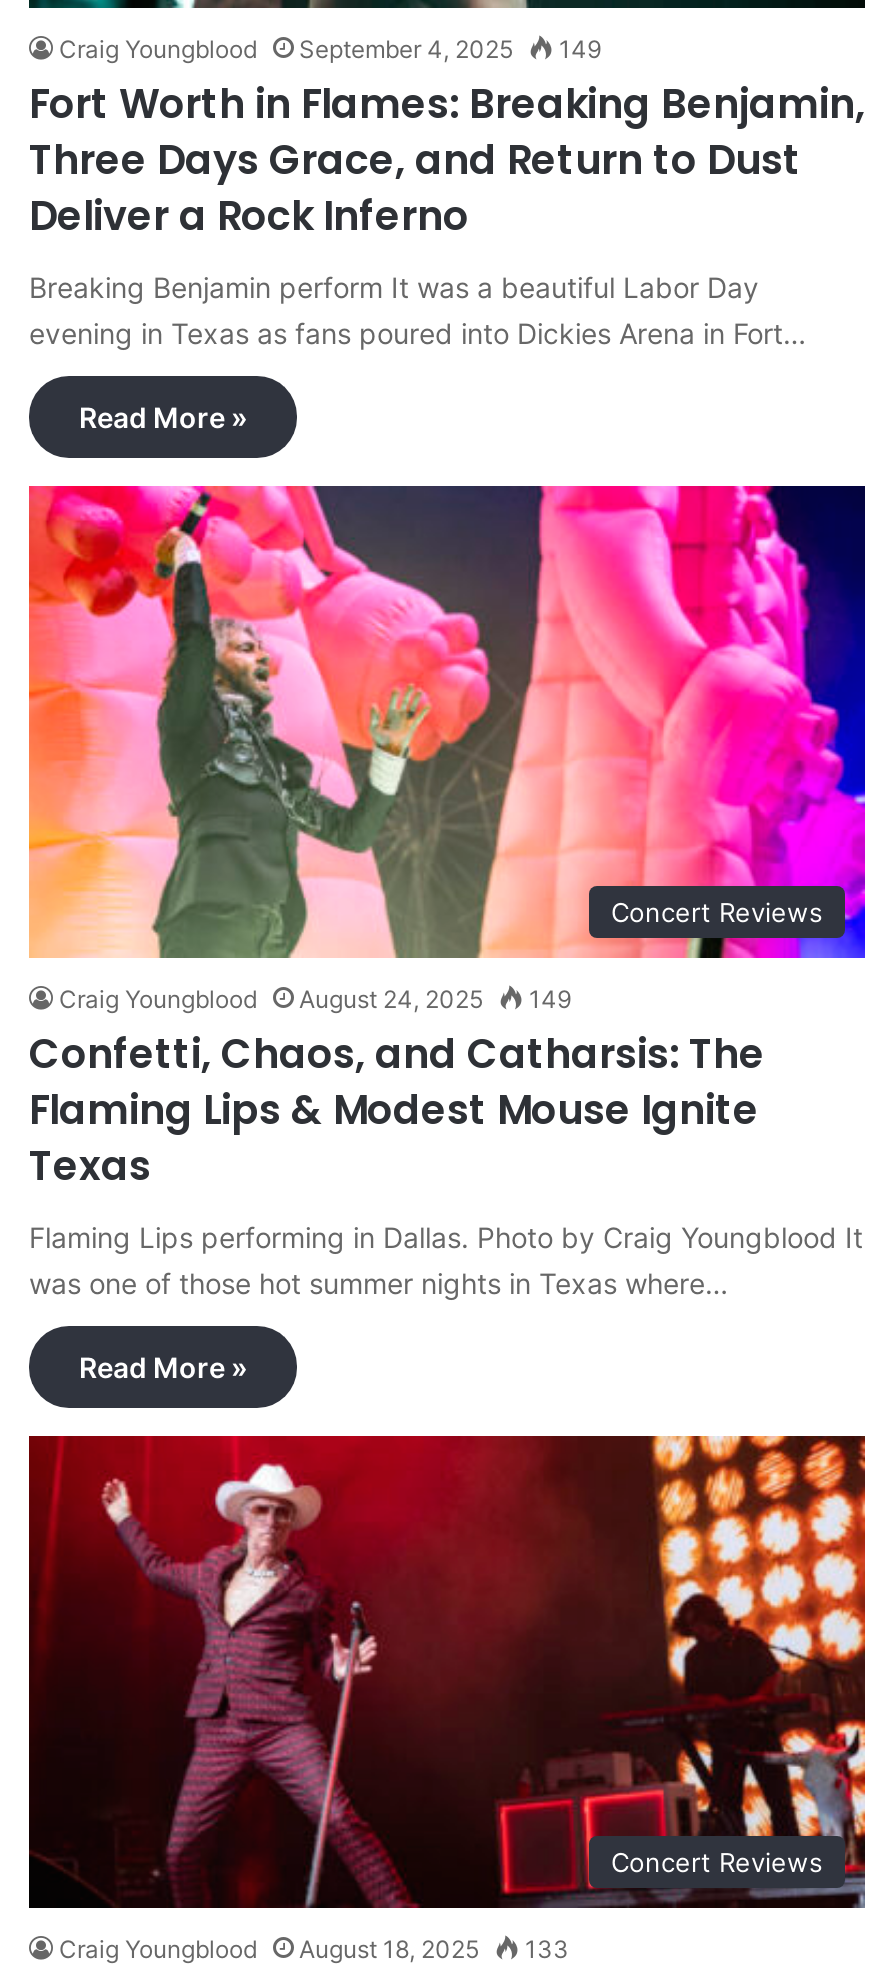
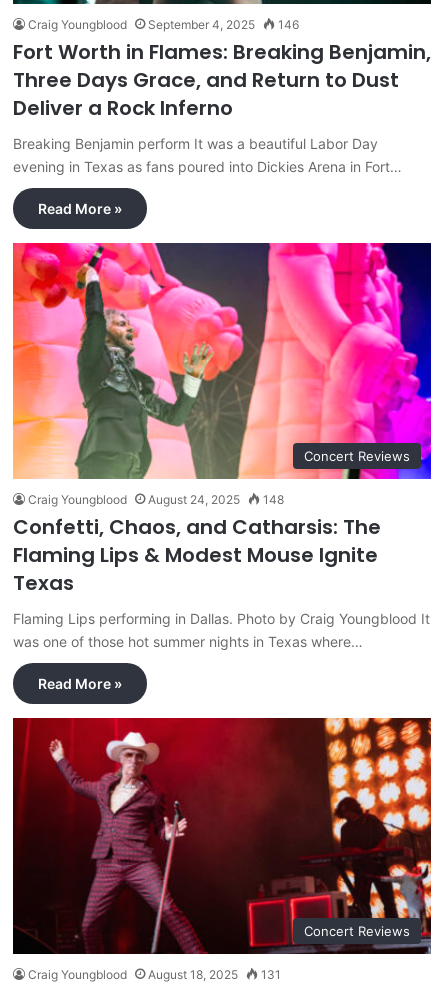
[59,34,601,64] Craig Youngblood September 4, 2025 149 -> [28,17,299,32] Craig Youngblood September 4, 2025 146
[59,984,571,1014] Craig Youngblood August 24, 2025 149 -> [28,492,284,507] Craig Youngblood August 24, 2025 148
[59,1933,569,1963] Craig Youngblood August 18, 2025 133 -> [28,967,281,982] Craig Youngblood August 18, 2025 131

